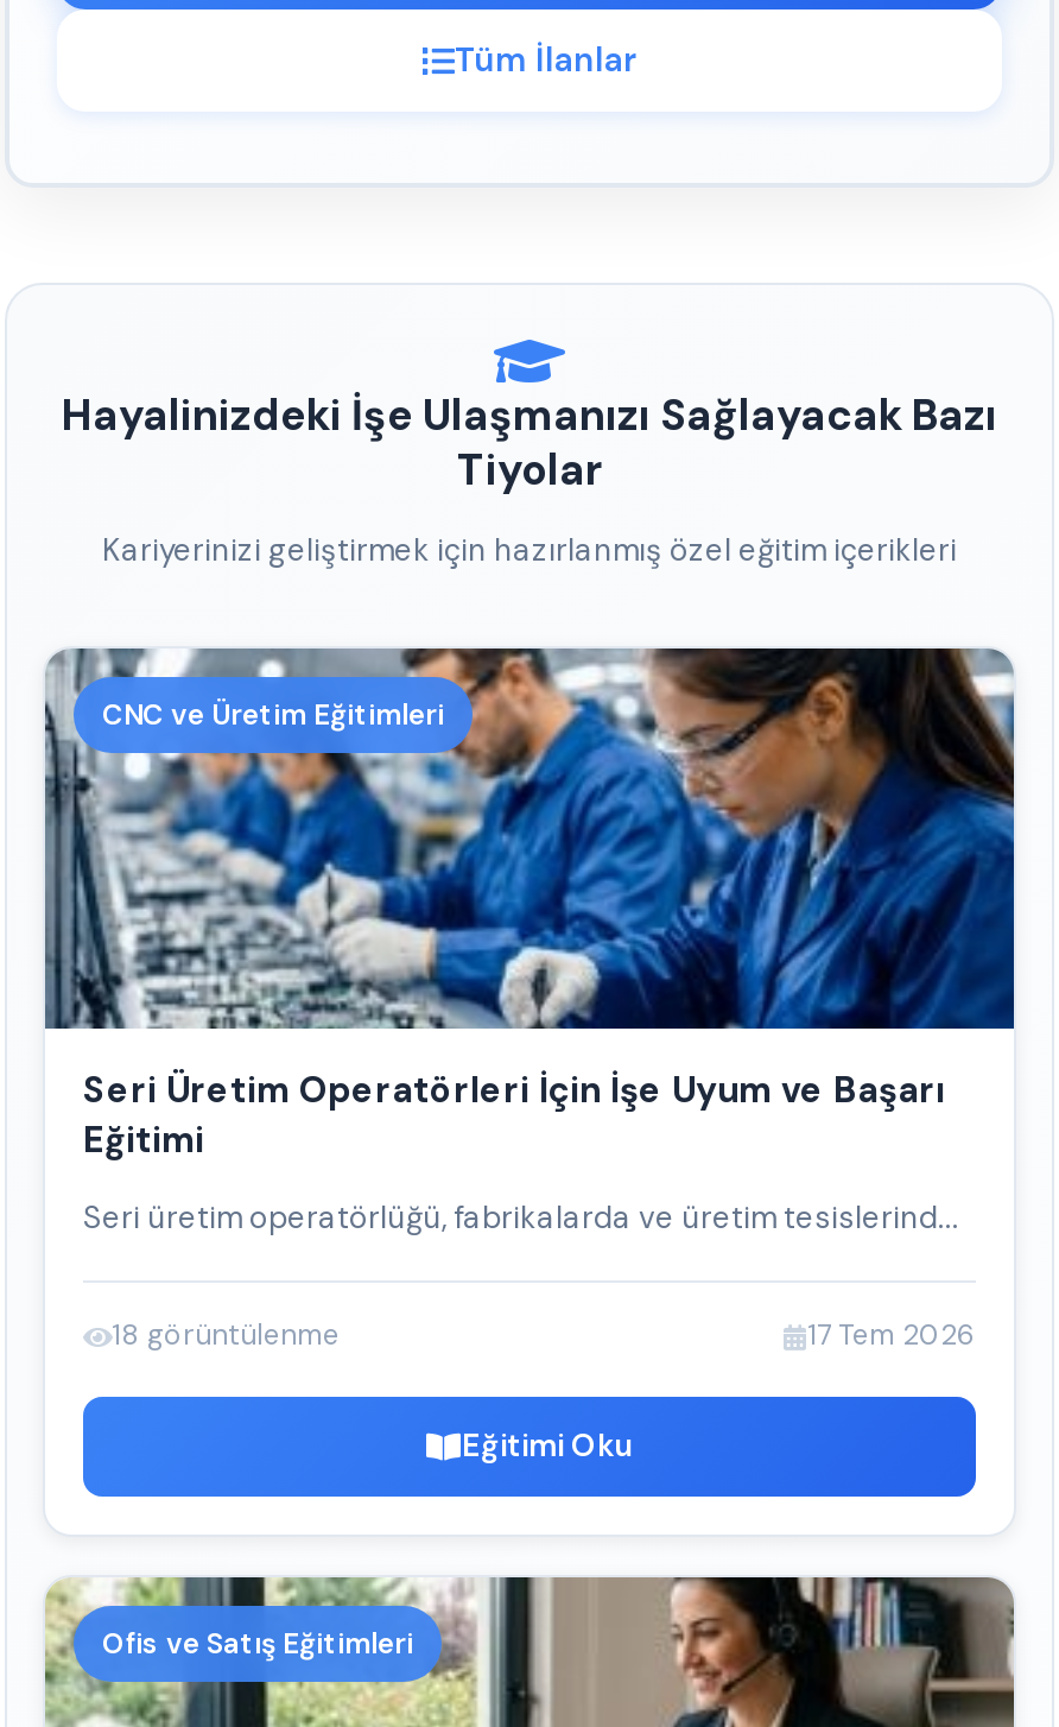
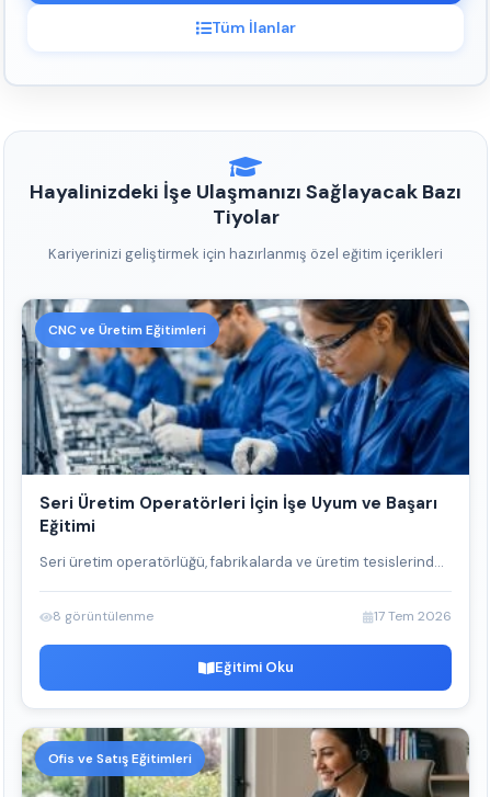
[112,1316,340,1354] 18 görüntülenme -> [53,607,153,625] 8 görüntülenme

